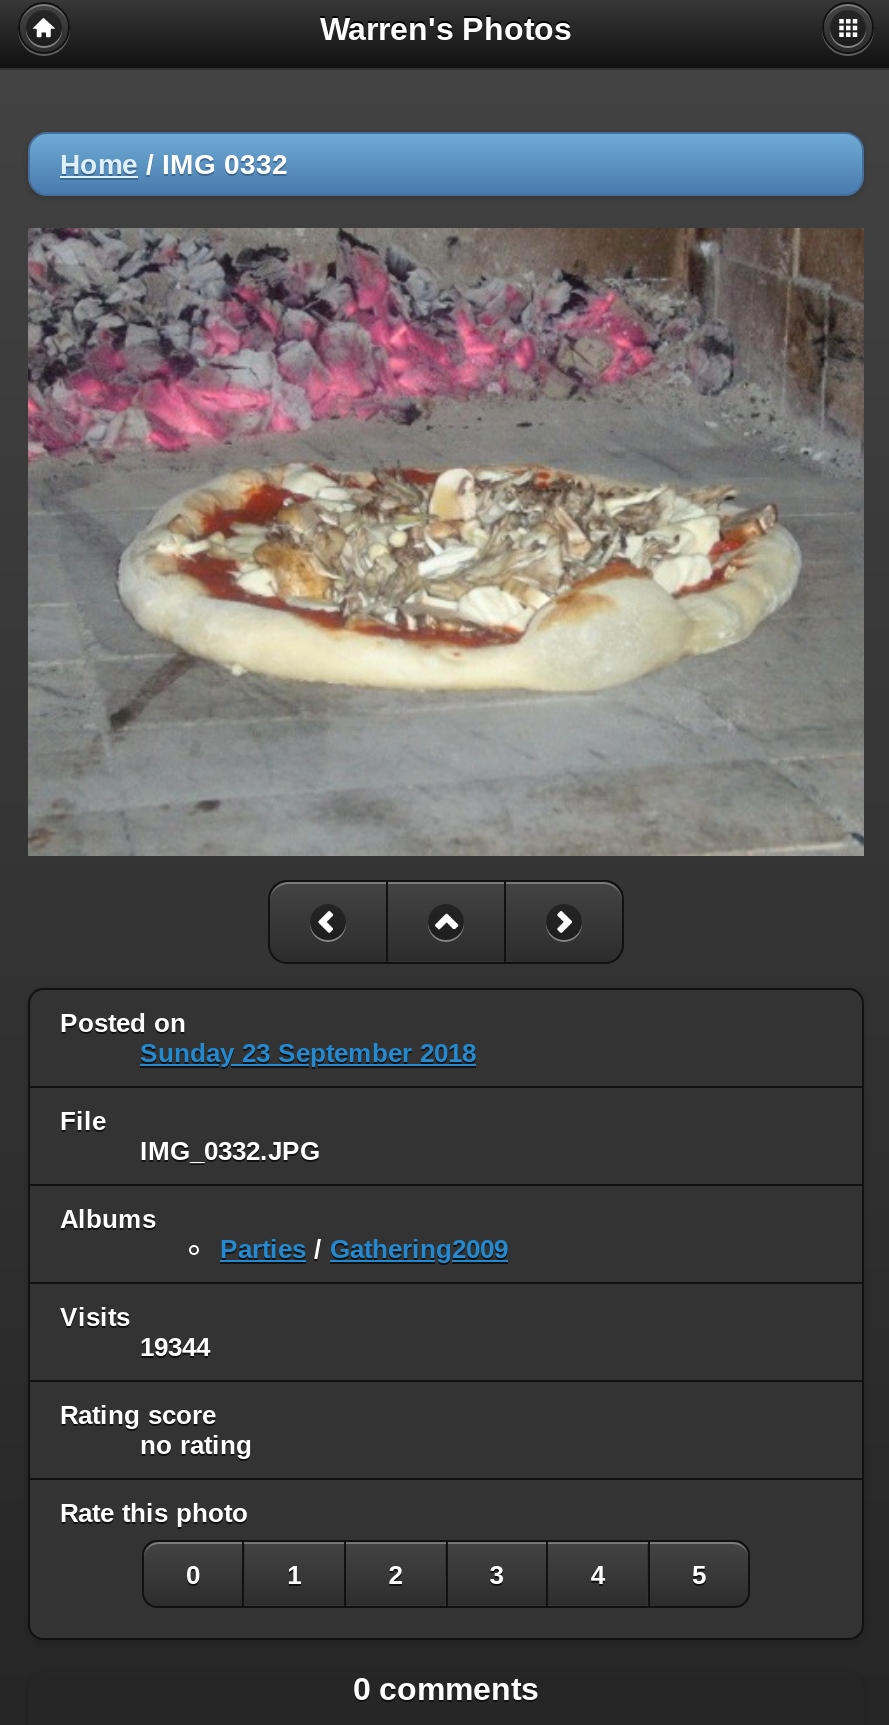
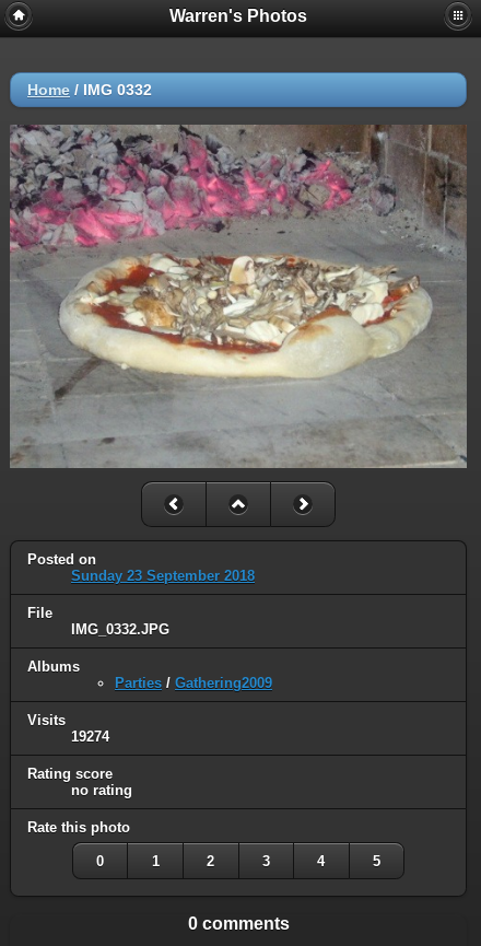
[140,1332,210,1362] 19344 -> [71,729,109,745] 19274

